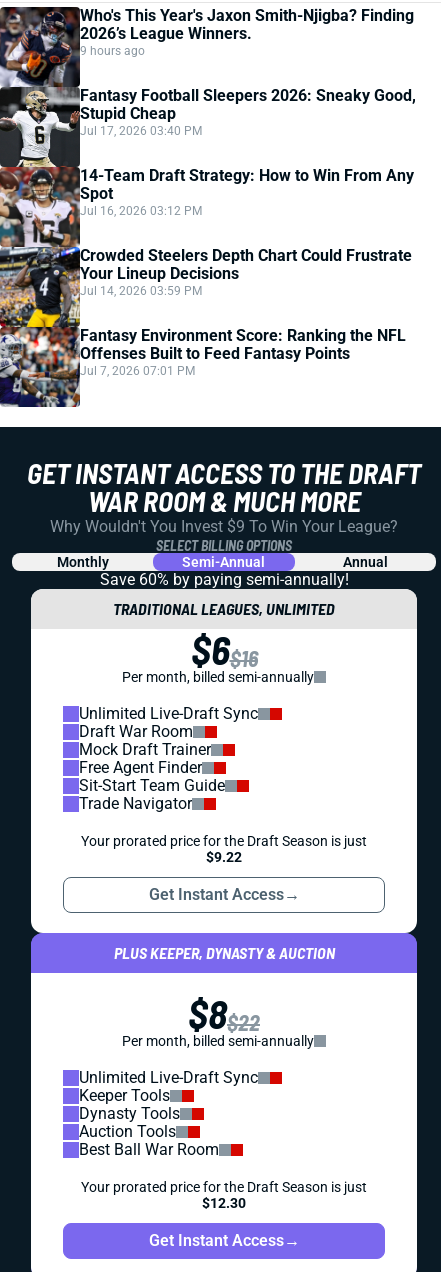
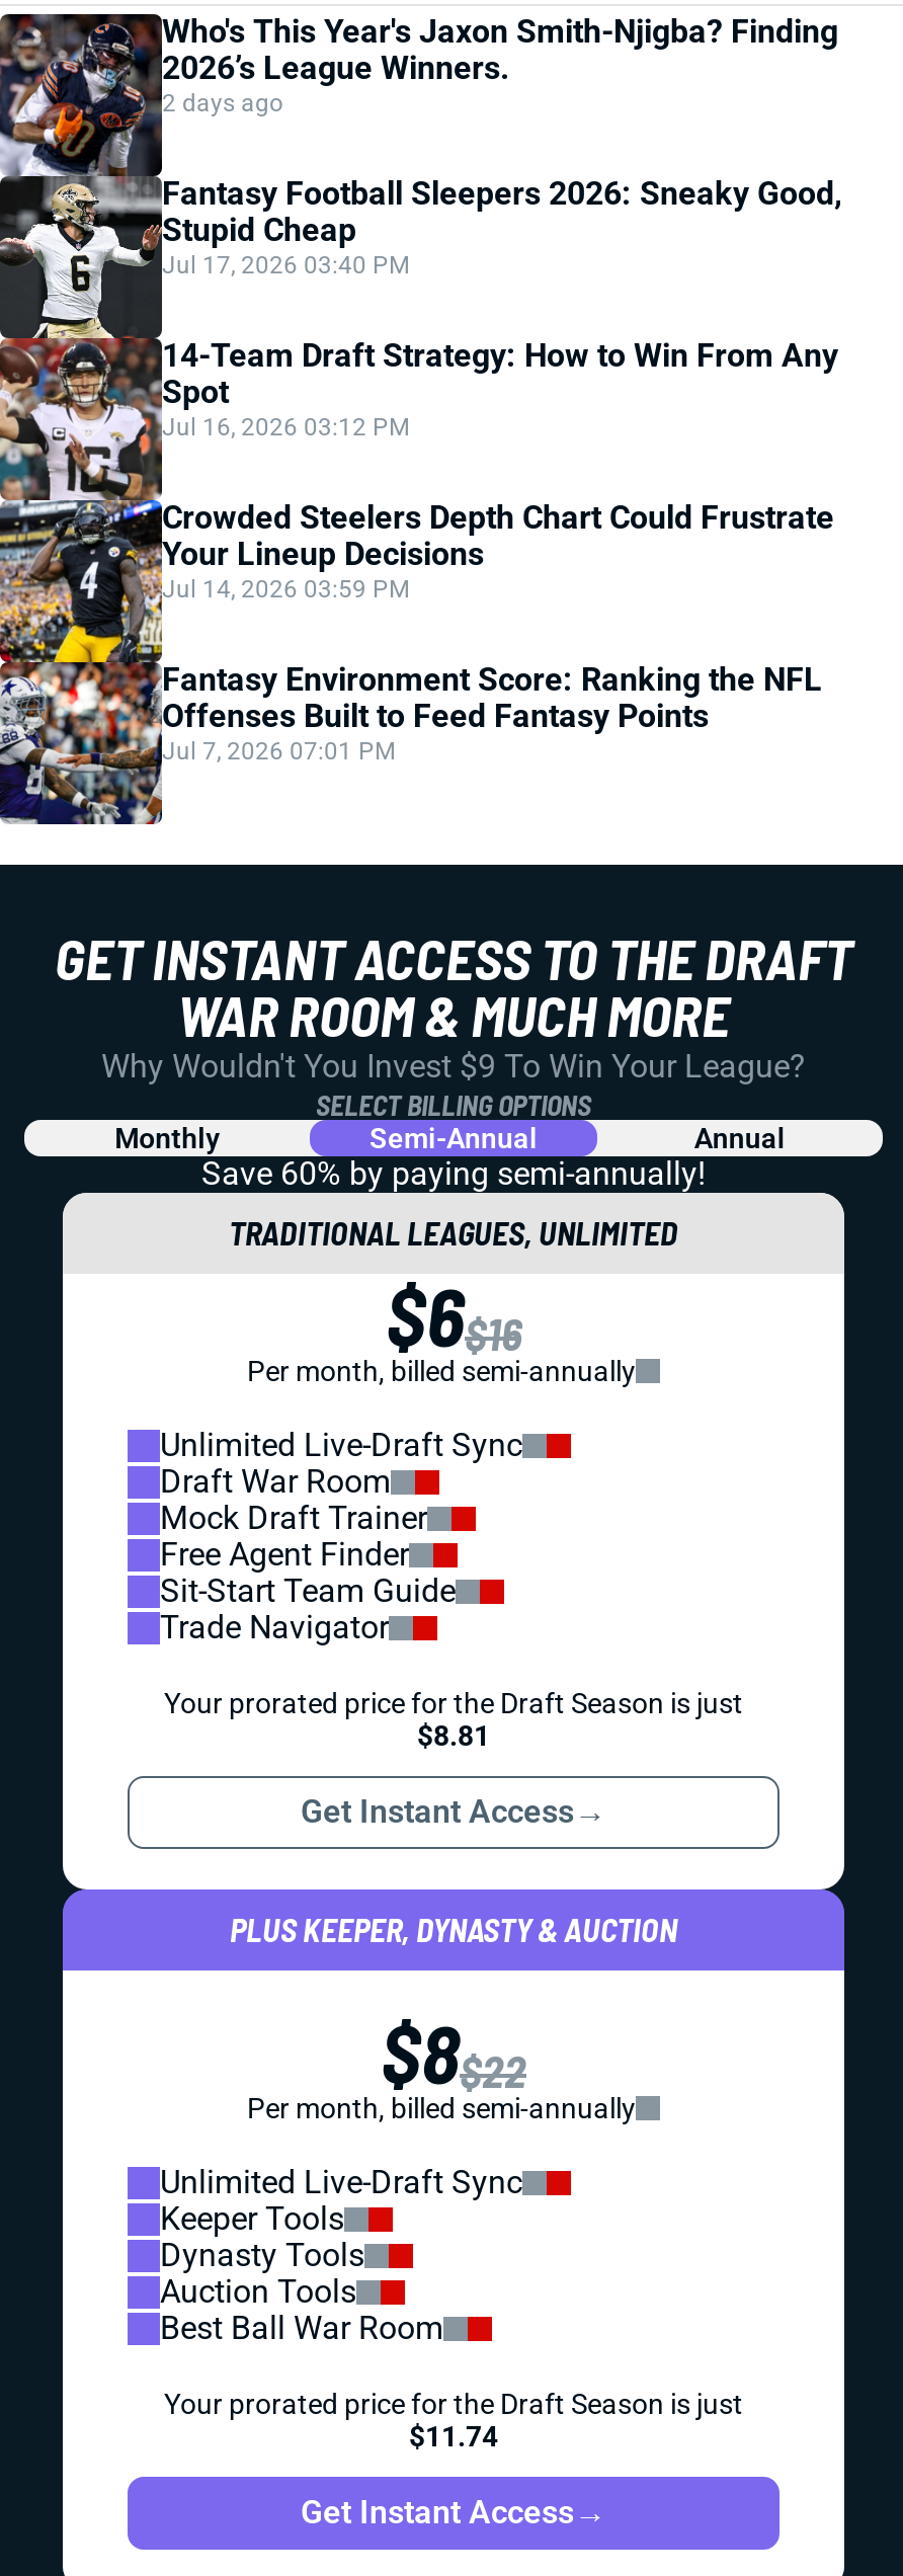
[80,44,145,58] 9 hours ago -> [162,89,283,117] 2 days ago
[206,849,242,865] $9.22 -> [417,1719,490,1752] $8.81
[202,1195,246,1211] $12.30 -> [409,2420,498,2452] $11.74

